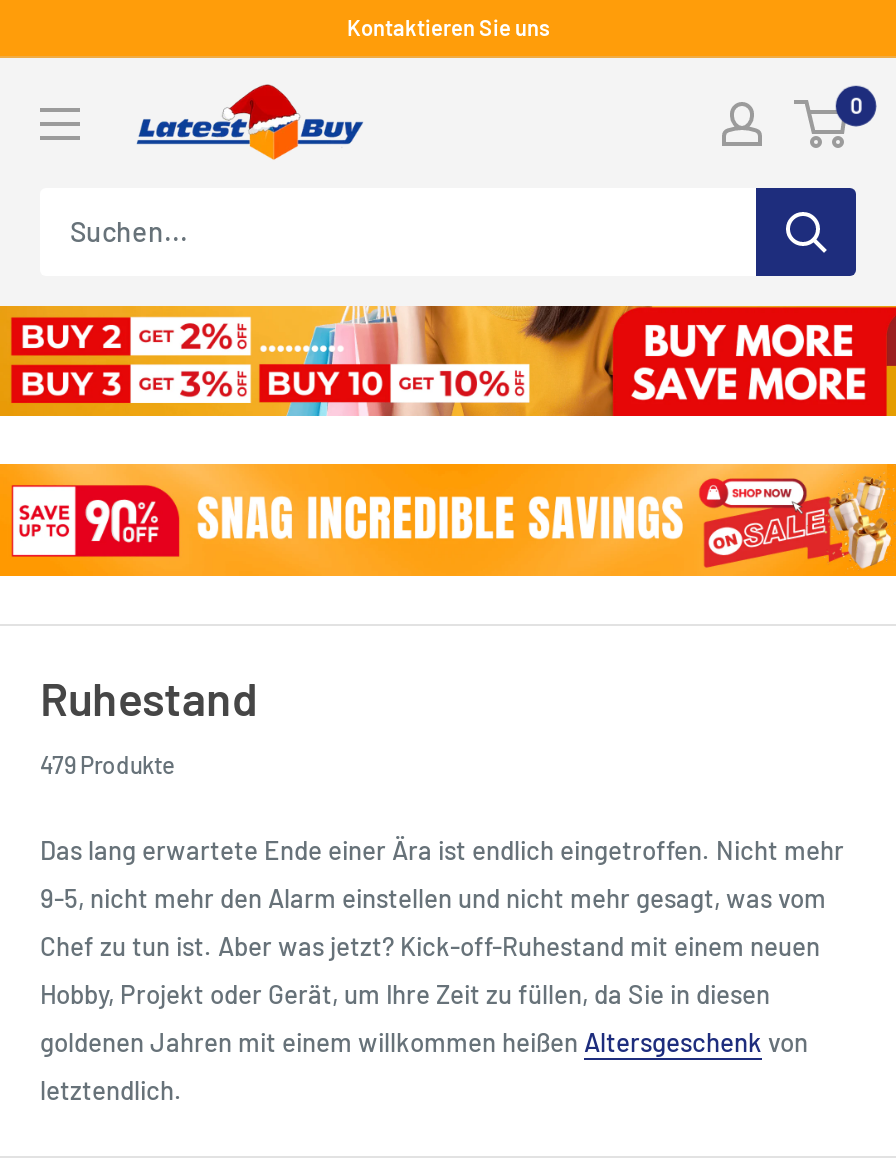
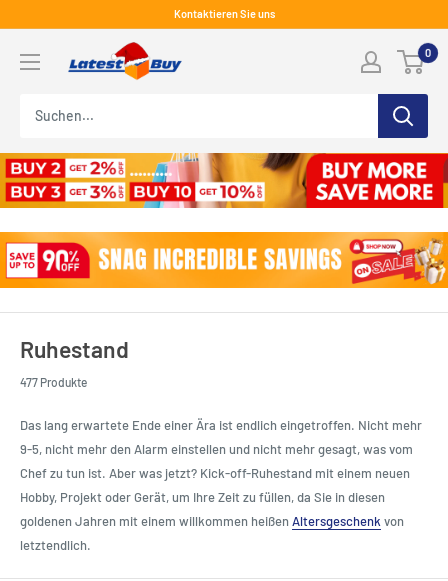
[40,750,174,778] 479 Produkte -> [20,375,87,389] 477 Produkte

